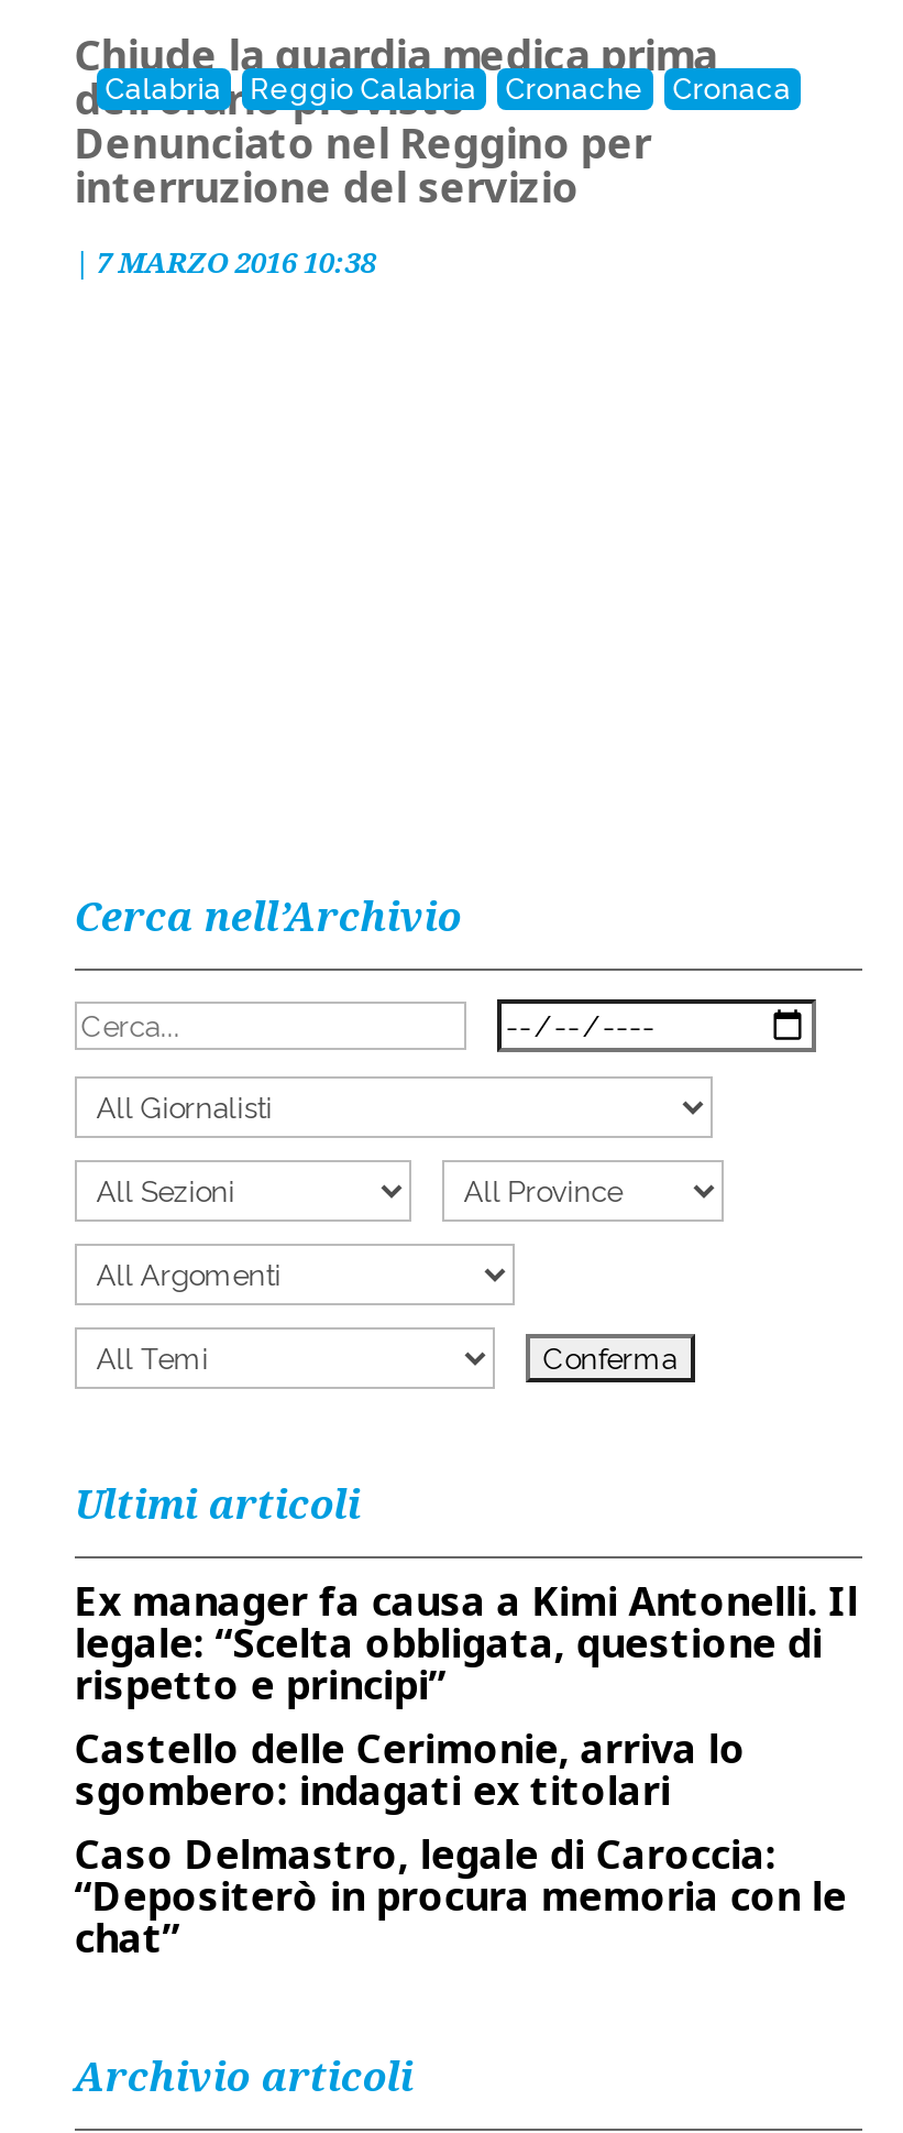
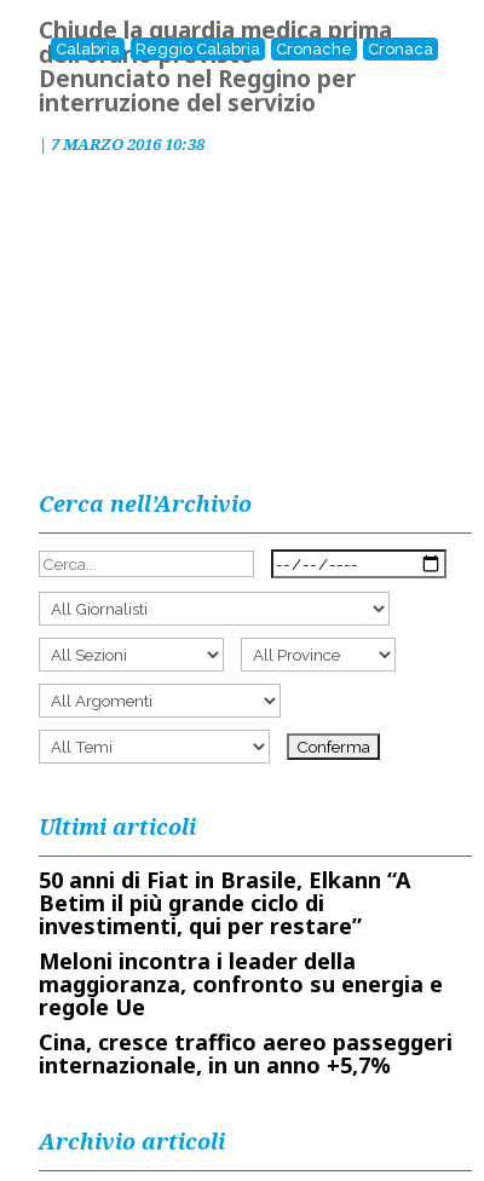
[74,1574,857,1964] Ex manager fa causa a Kimi Antonelli. Il | legale: “Scelta obbligata, questione di | rispetto e principi” | Castello delle Cerimonie, arriva lo | sgombero: indagati ex titolari | Caso Delmastro, legale di Caroccia: | “Depositerò in procura memoria con le | chat” -> [38,865,452,1079] 50 anni di Fiat in Brasile, Elkann “A | Betim il più grande ciclo di | investimenti, qui per restare” | Meloni incontra i leader della | maggioranza, confronto su energia e | regole Ue | Cina, cresce traffico aereo passeggeri | internazionale, in un anno +5,7%

